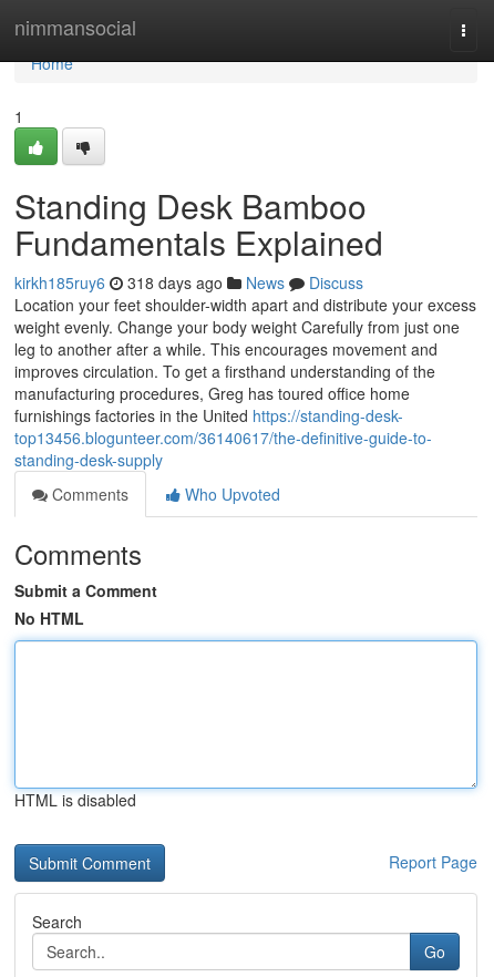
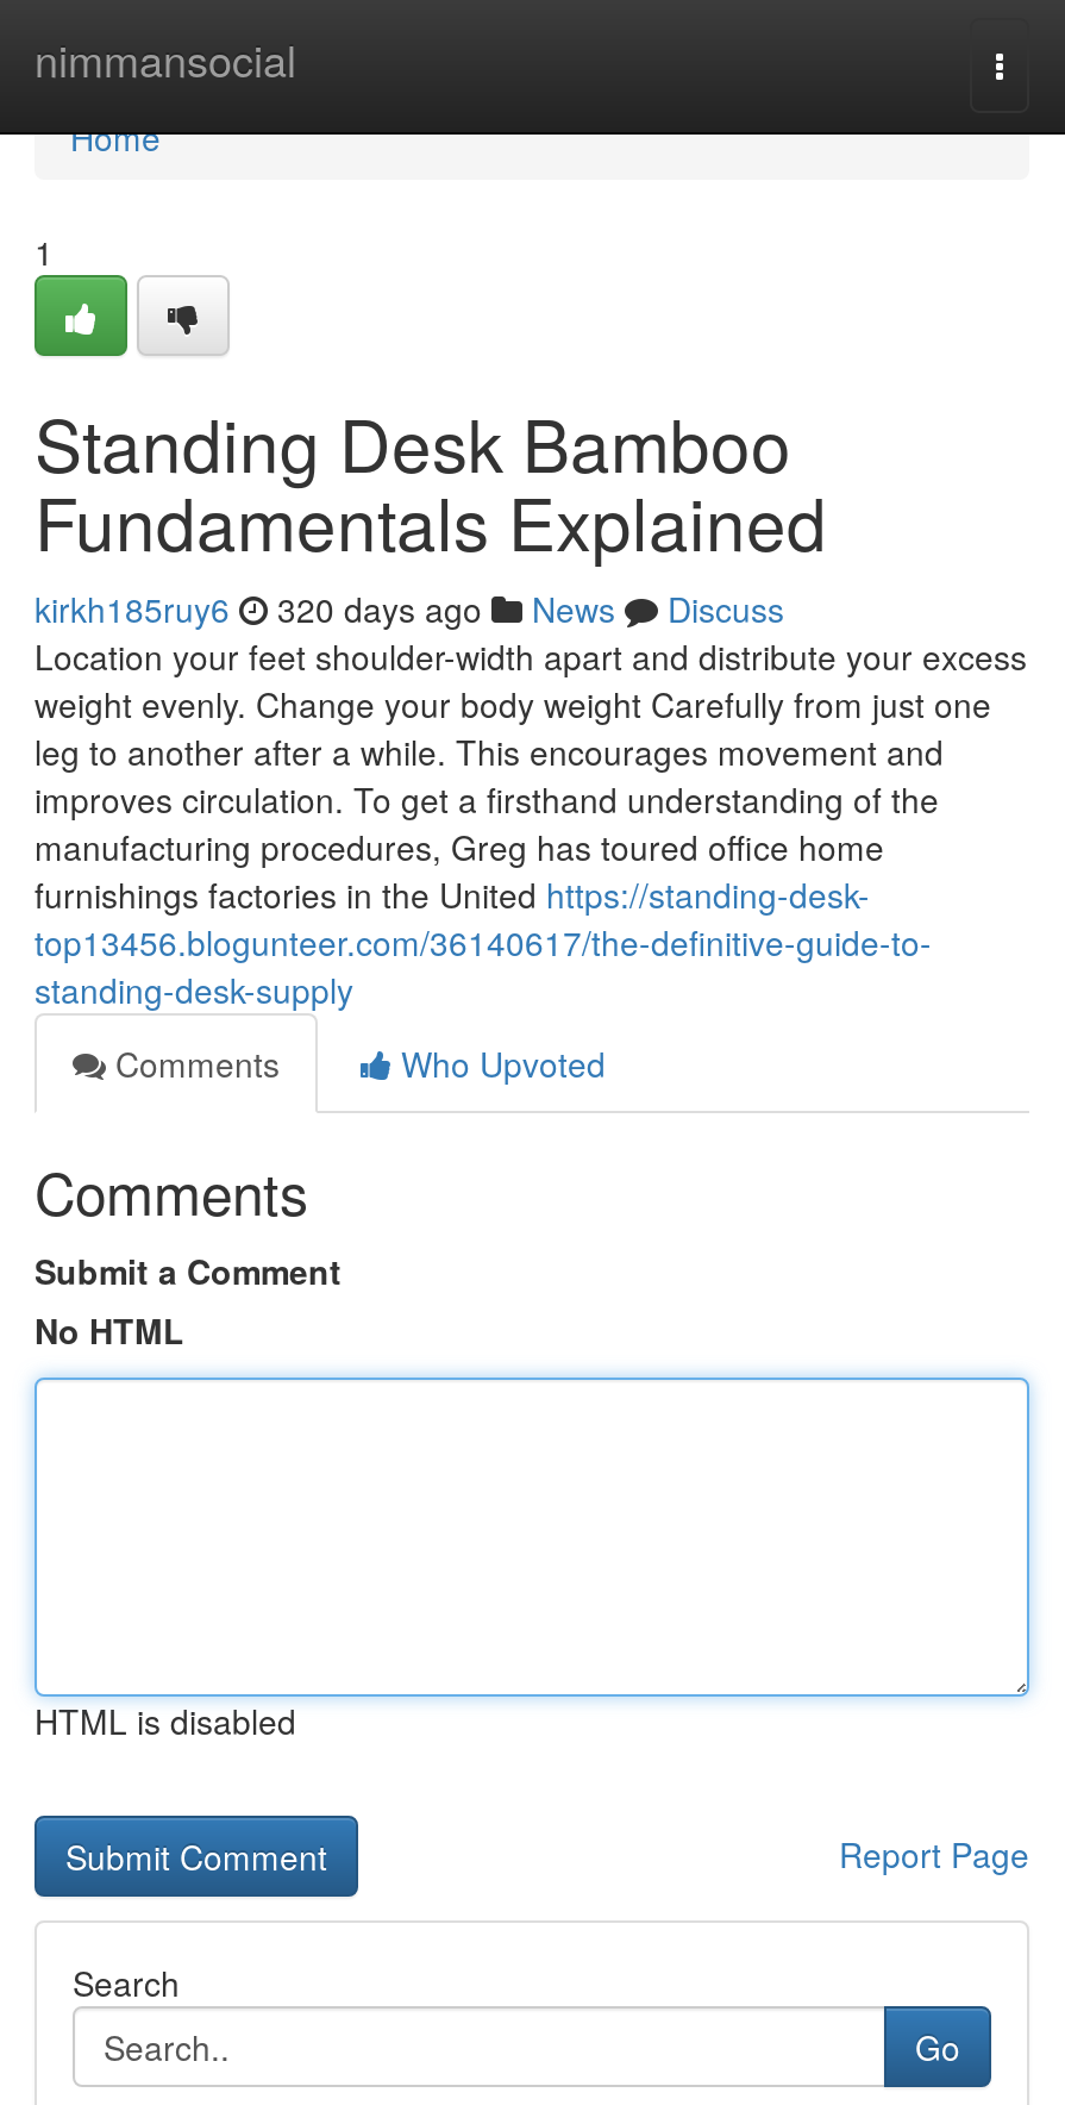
[14,271,363,294] kirkh185ruy6 318 days ago News Discuss -> [35,585,784,632] kirkh185ruy6 320 days ago News Discuss

